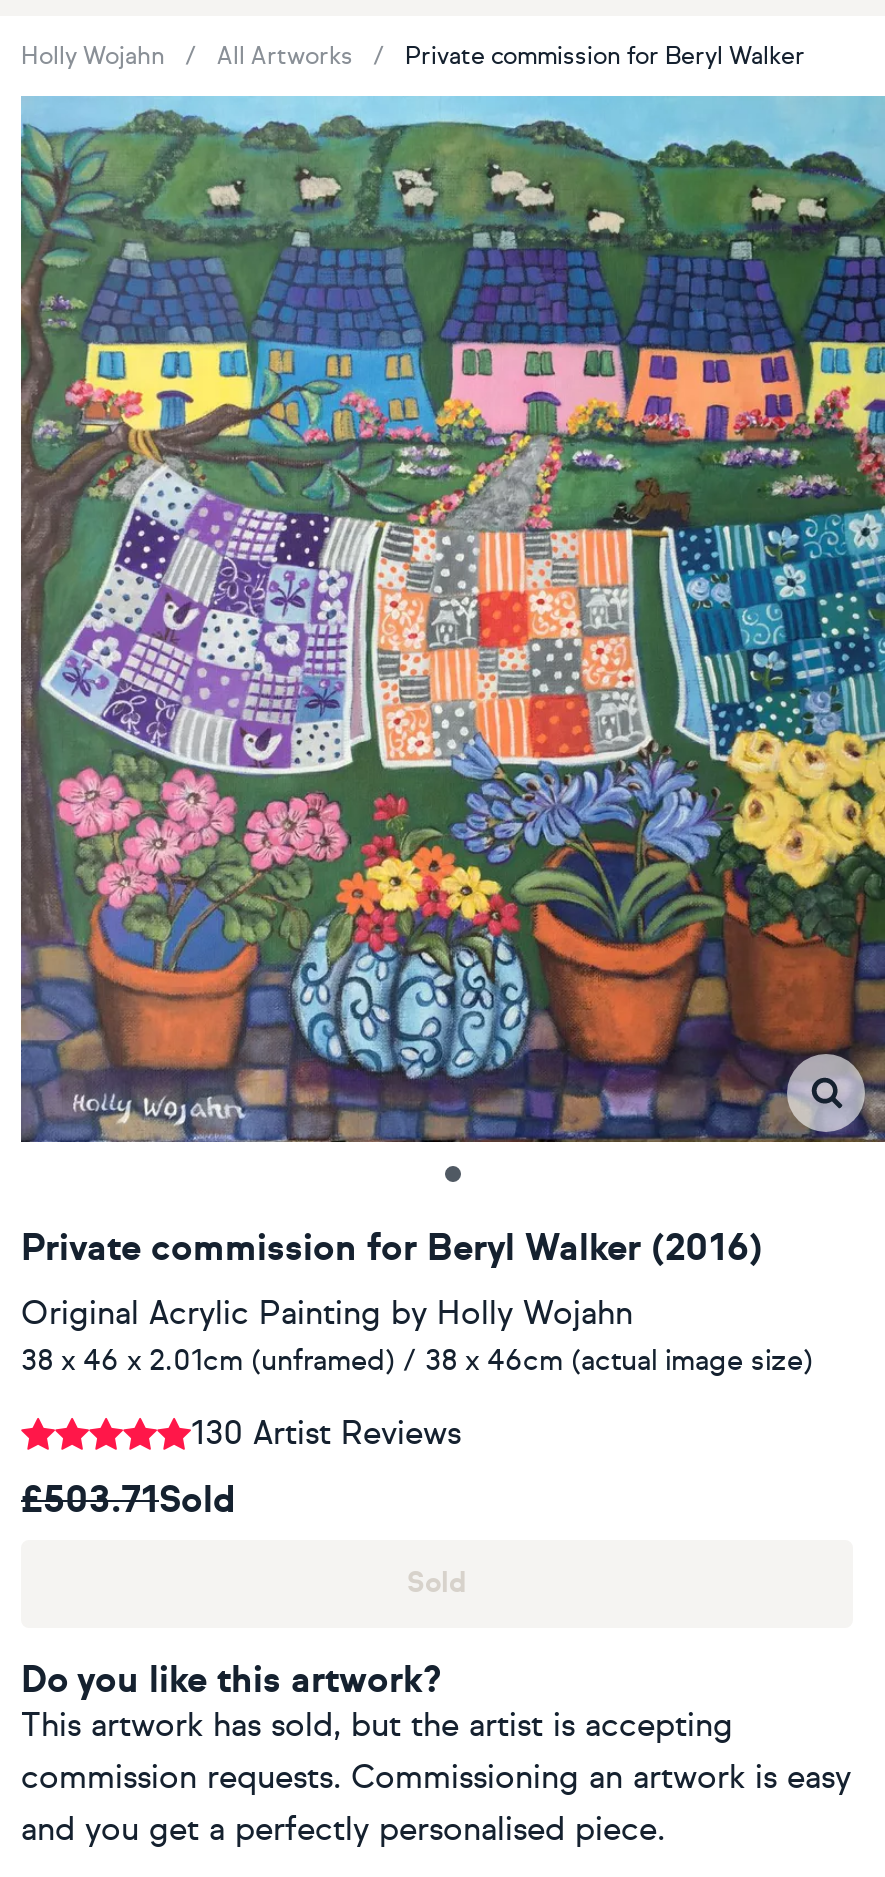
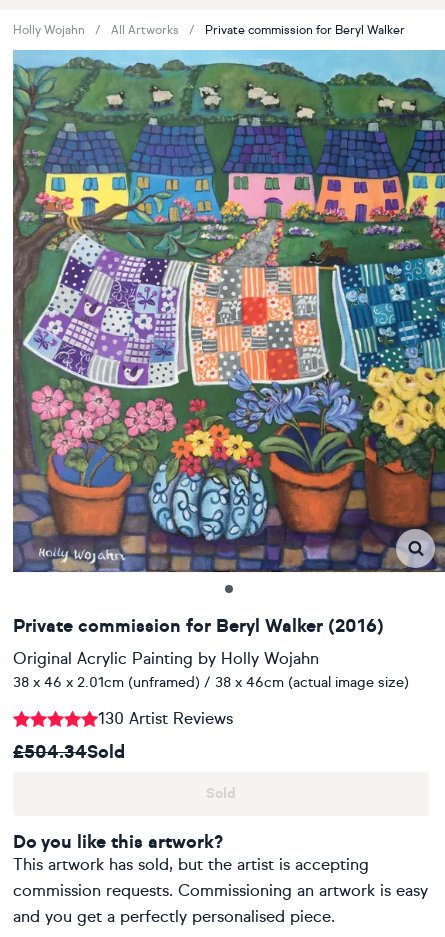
[21,1477,235,1521] £503.71Sold -> [13,741,125,763] £504.34Sold

